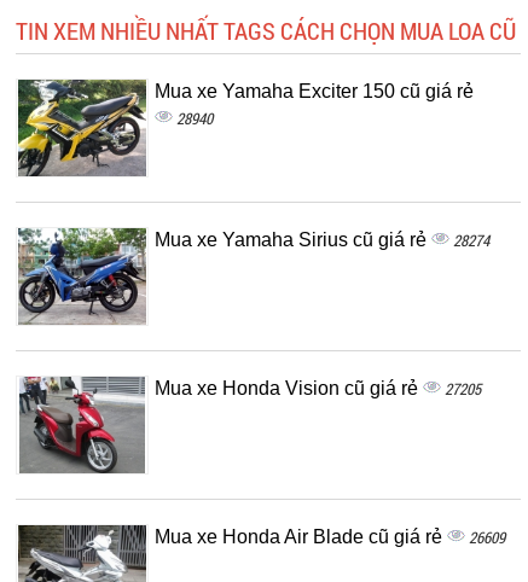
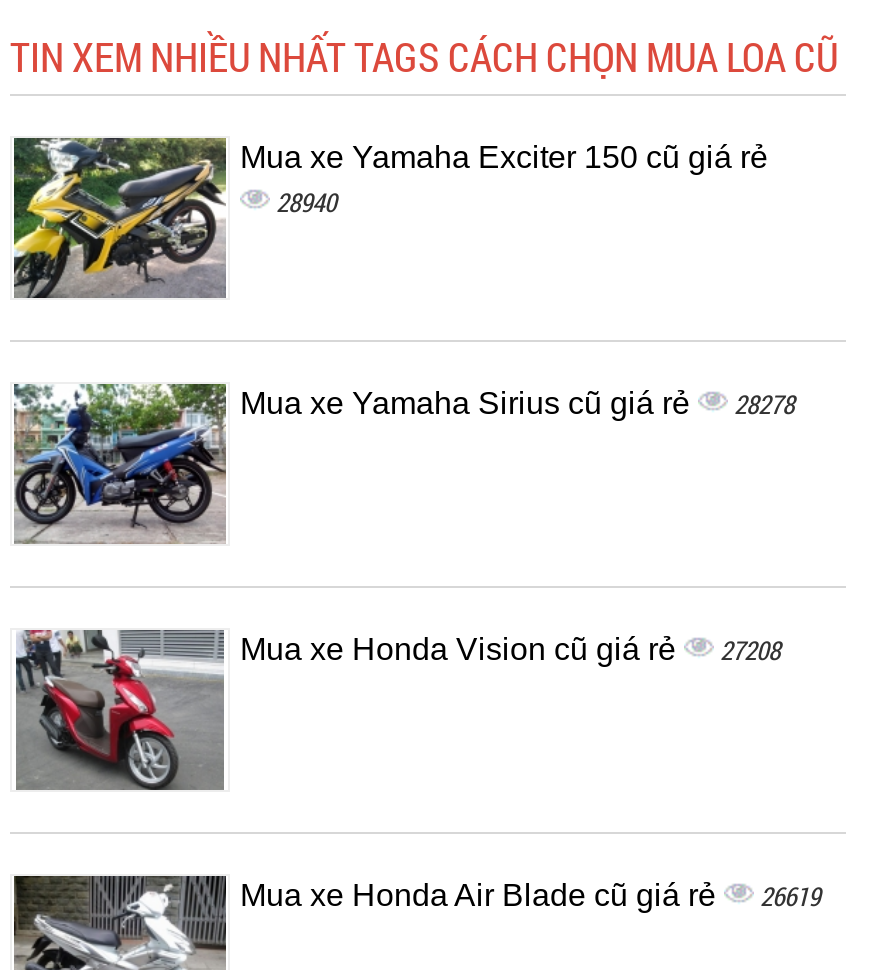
[155,229,489,251] Mua xe Yamaha Sirius cũ giá rẻ 28274 -> [240,386,794,422] Mua xe Yamaha Sirius cũ giá rẻ 28278
[155,378,481,400] Mua xe Honda Vision cũ giá rẻ 27205 -> [240,632,780,668] Mua xe Honda Vision cũ giá rẻ 27208
[155,526,505,548] Mua xe Honda Air Blade cũ giá rẻ 26609 -> [240,878,820,914] Mua xe Honda Air Blade cũ giá rẻ 26619

